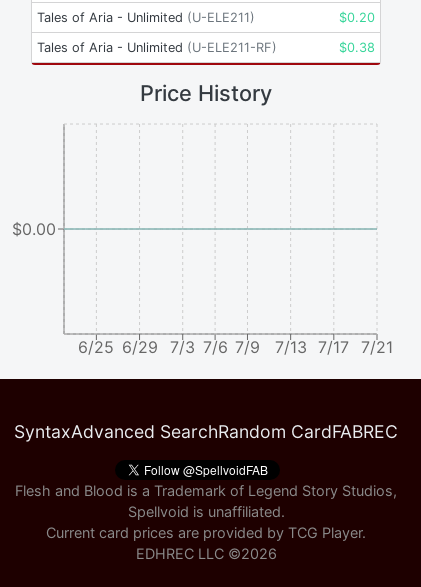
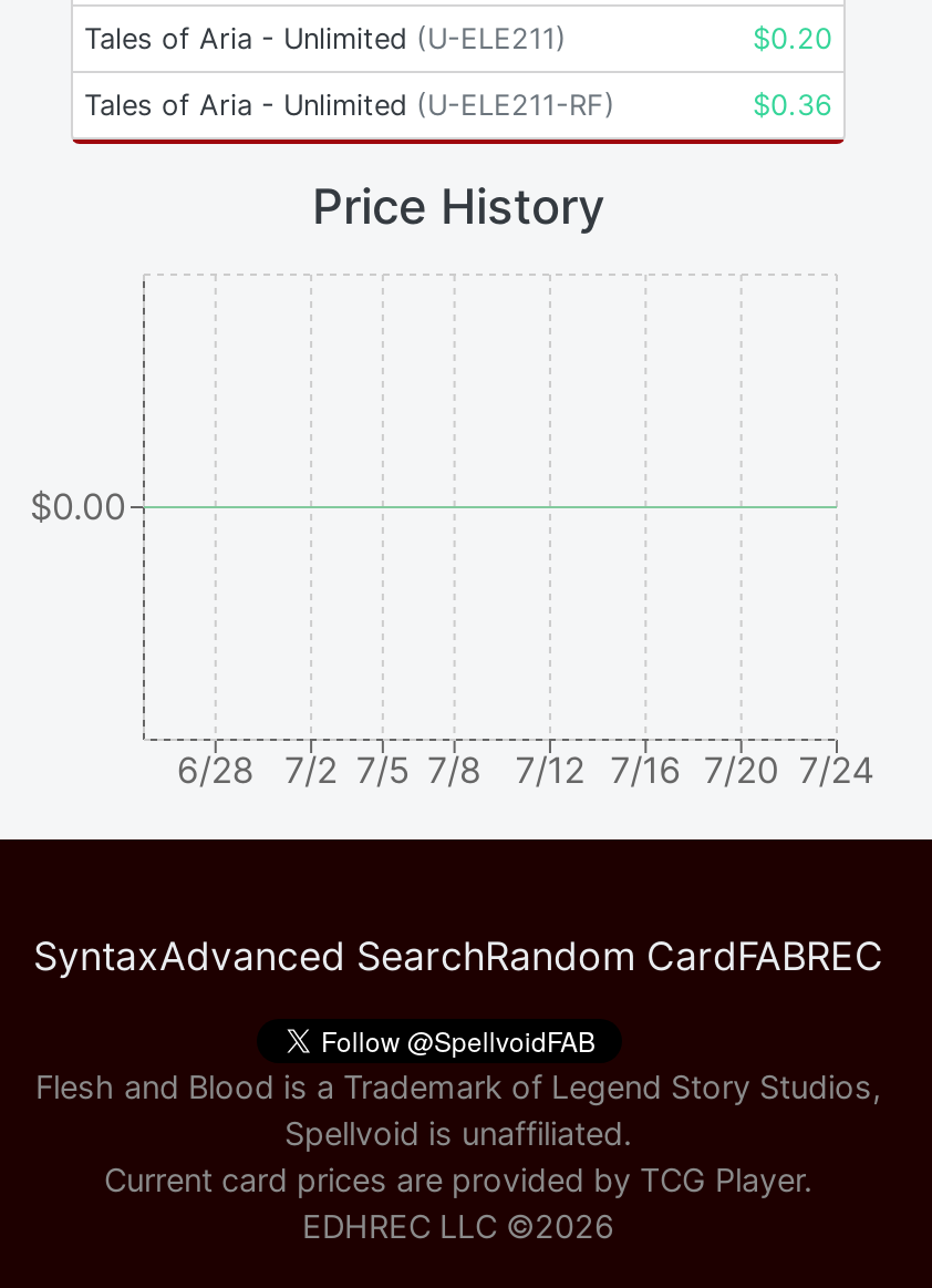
[339,40,375,55] $0.38 -> [753,90,832,123] $0.36
[79,338,393,358] 6/25 6/29 | 7/3 7/6 7/9 | 7/13 7/17 7/21 -> [178,749,876,793] 6/28 | 7/2 7/5 7/8 | 7/12 7/16 7/20 7/24

